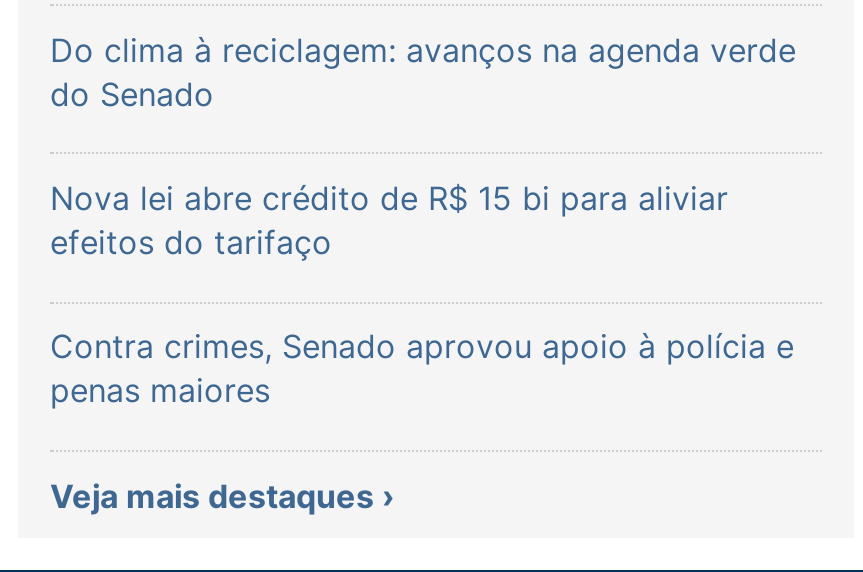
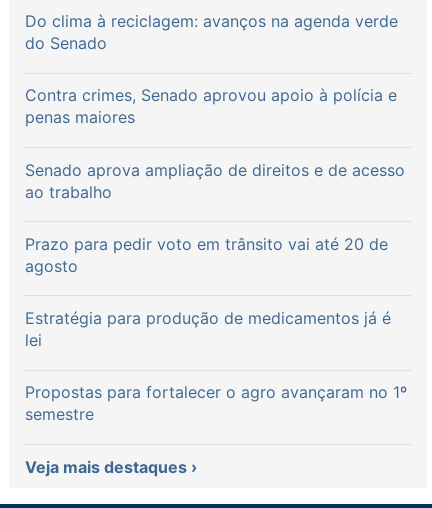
[50,178,728,262] Nova lei abre crédito de R$ 15 bi para aliviar | efeitos do tarifaço -> none
moved [50,327,794,411] -> [25,85,397,127]: Contra crimes, Senado aprovou apoio à polícia e | penas maiores
none -> [25,159,407,424] Senado aprova ampliação de direitos e de acesso | ao trabalho | Prazo para pedir voto em trânsito vai até 20 de | agosto | Estratégia para produção de medicamentos já é | lei | Propostas para fortalecer o agro avançaram no 1º | semestre

